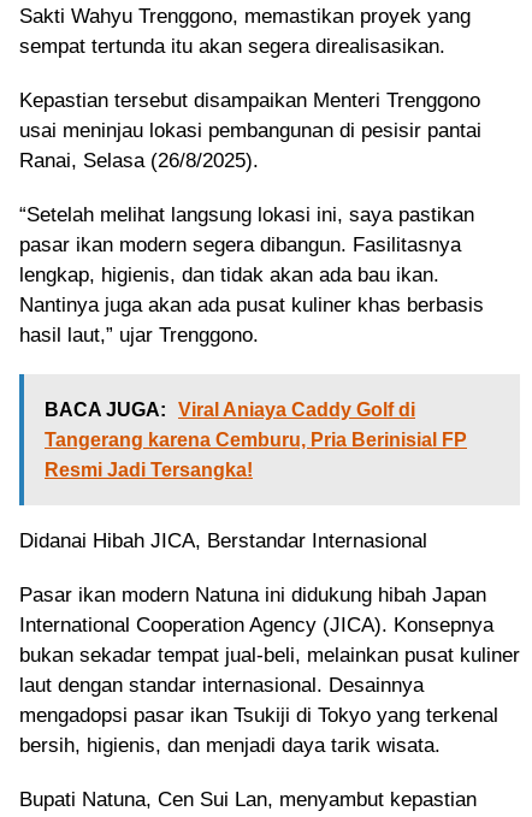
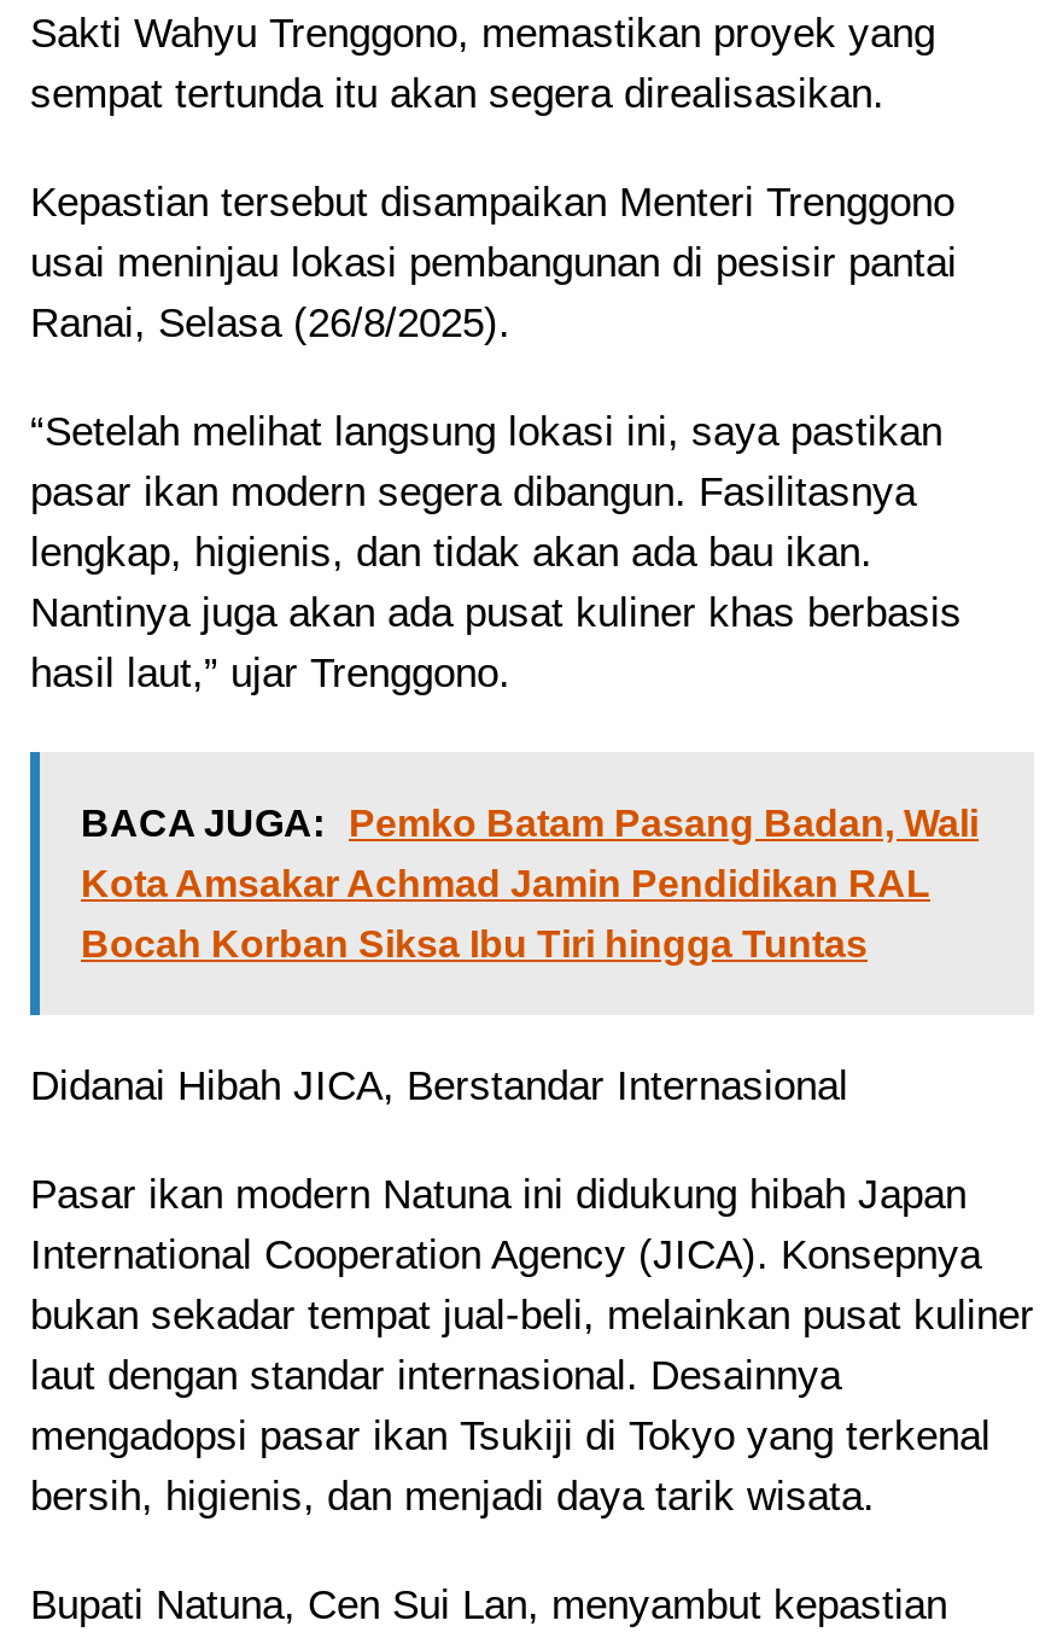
[45,400,415,420] BACA JUGA: Viral Aniaya Caddy Golf di -> [81,802,979,844] BACA JUGA: Pemko Batam Pasang Badan, Wali
[45,430,467,450] Tangerang karena Cemburu, Pria Berinisial FP -> [81,863,930,904] Kota Amsakar Achmad Jamin Pendidikan RAL
[45,460,253,481] Resmi Jadi Tersangka! -> [81,923,868,964] Bocah Korban Siksa Ibu Tiri hingga Tuntas

